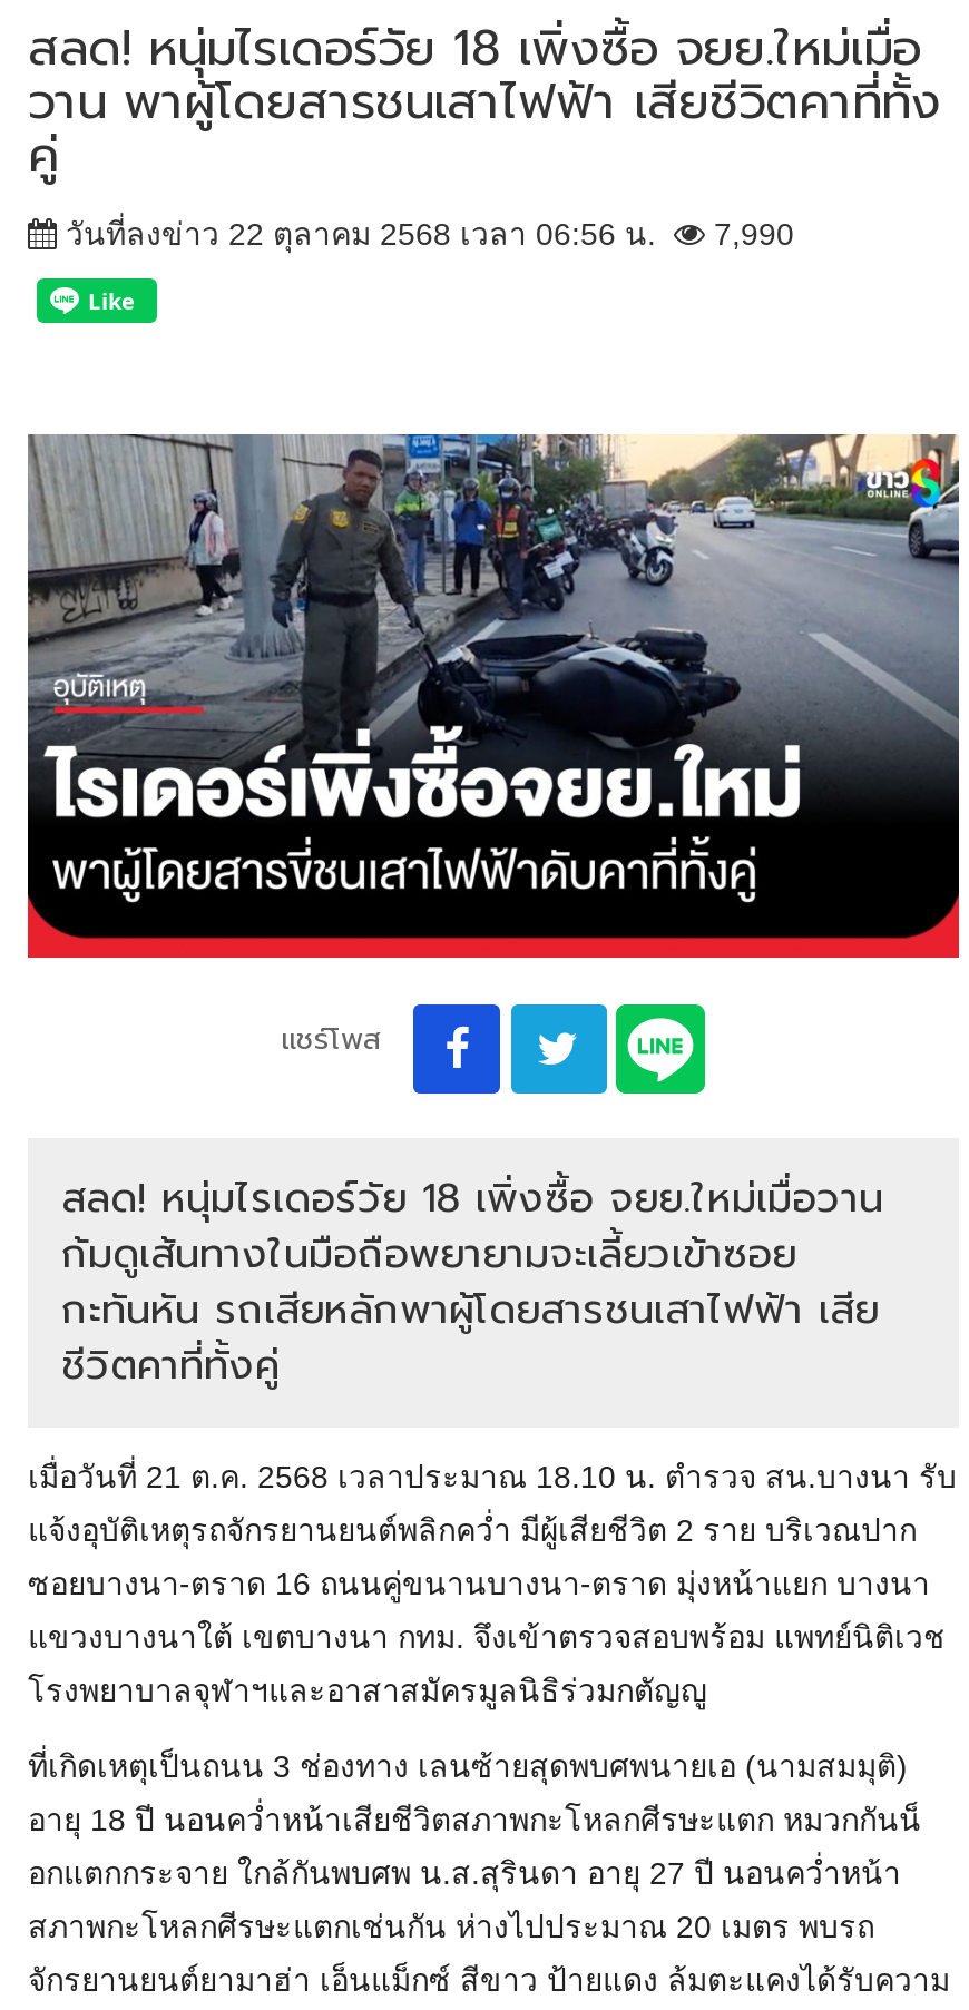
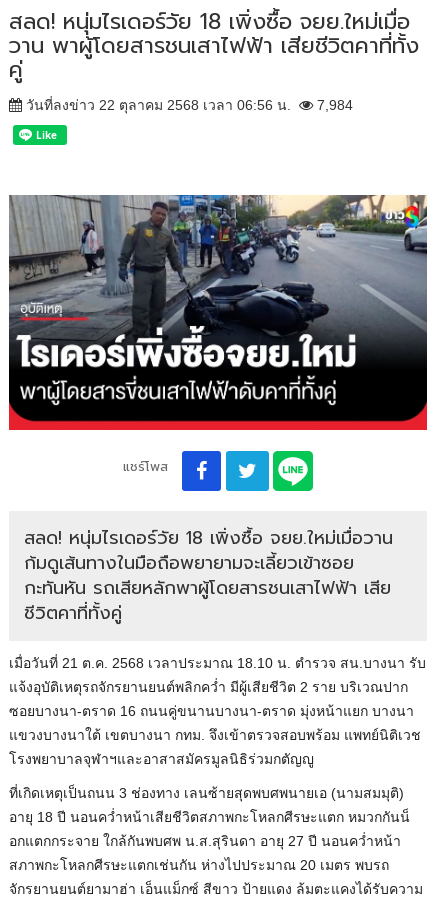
[57,216,794,252] วันที่ลงข่าว 22 ตุลาคม 2568 เวลา 06:56 น. 7,990 -> [22,97,353,113] วันที่ลงข่าว 22 ตุลาคม 2568 เวลา 06:56 น. 7,984

